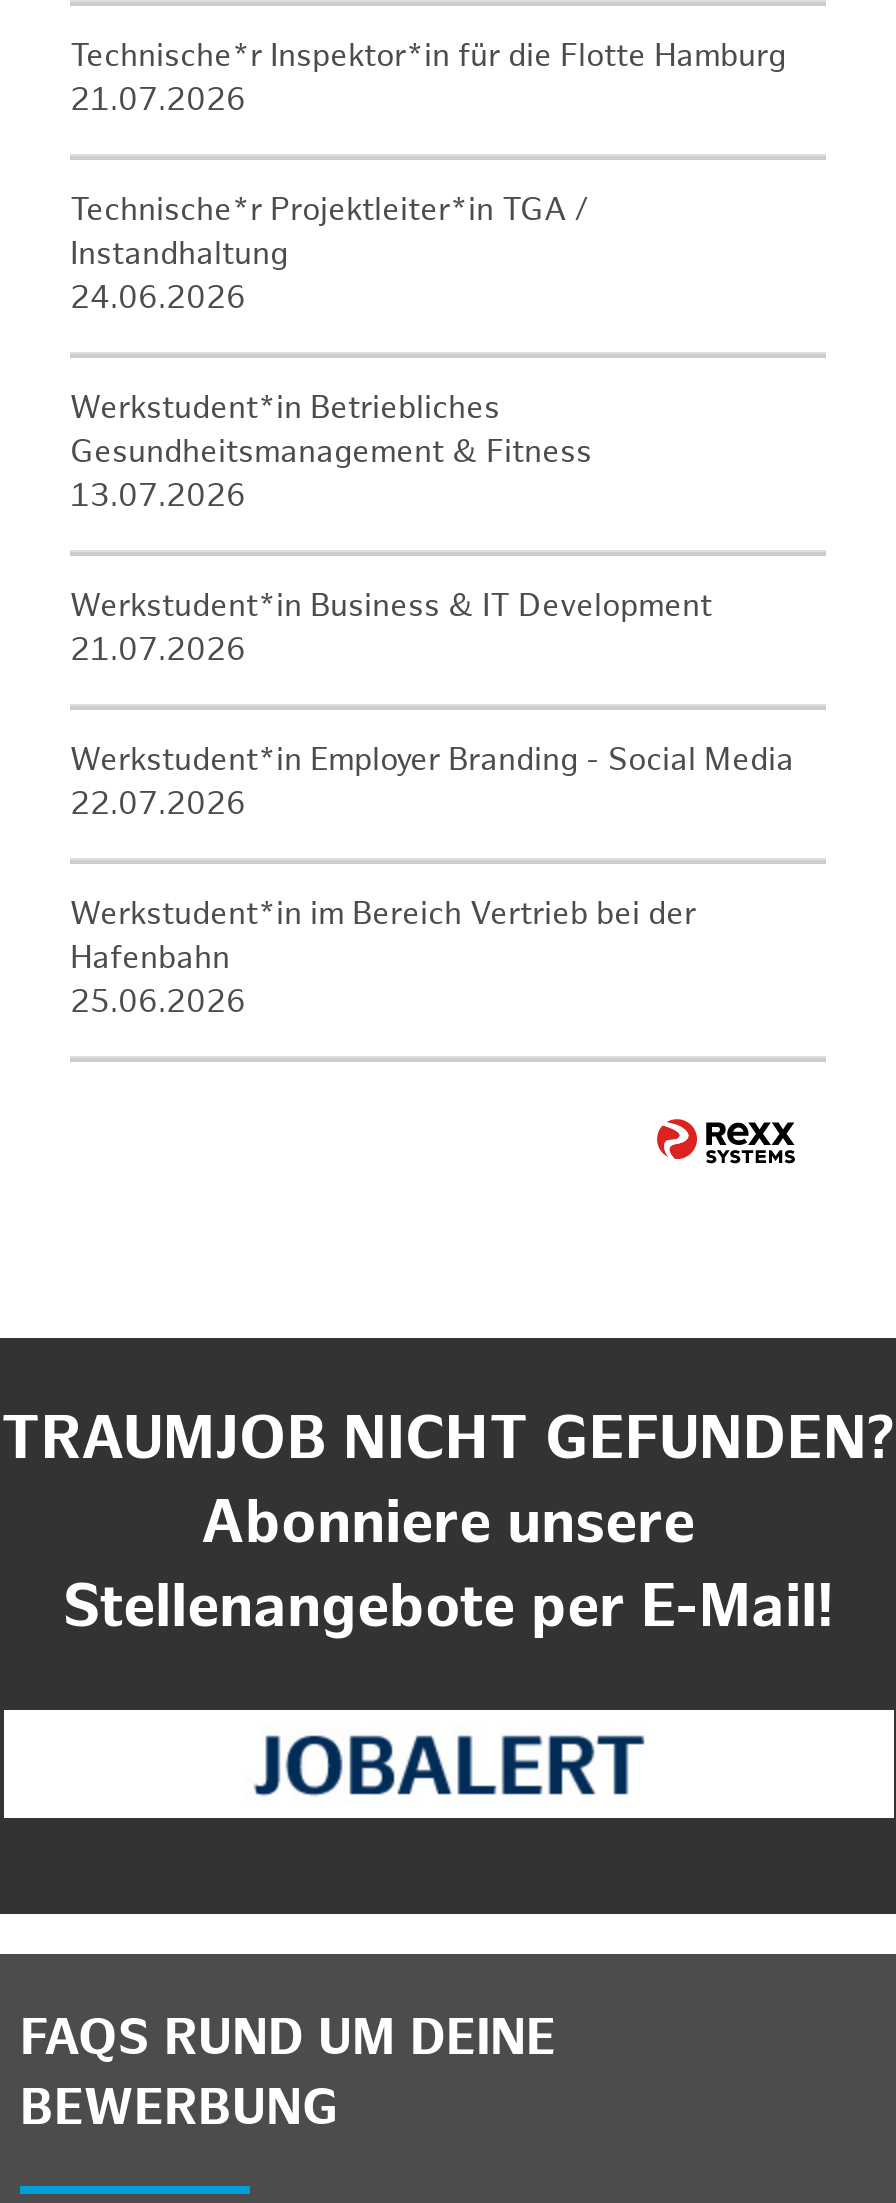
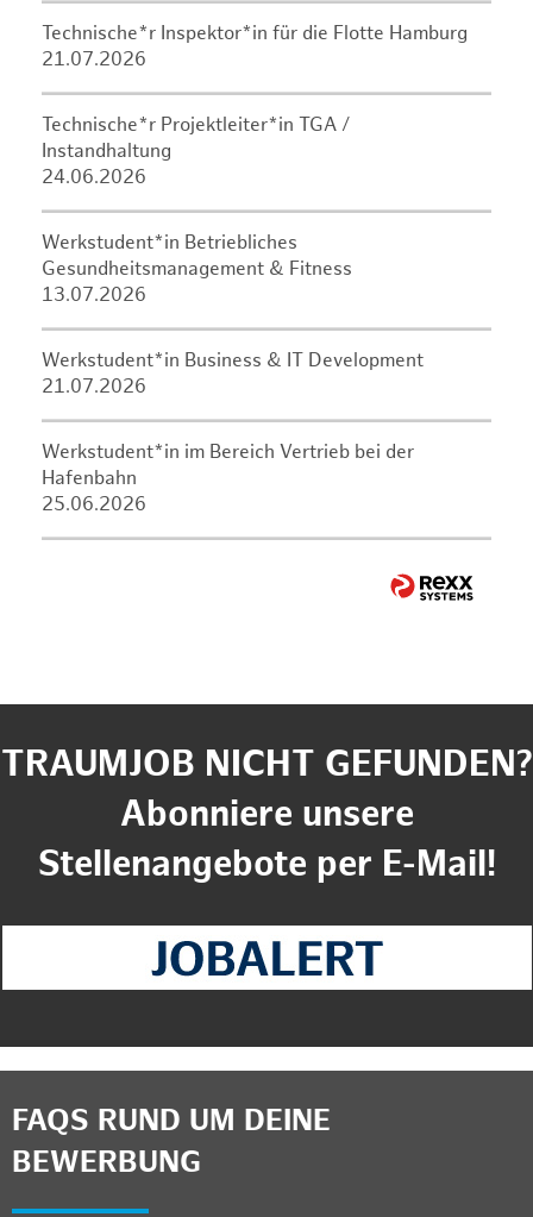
[70,742,794,824] Werkstudent*in Employer Branding - Social Media | 22.07.2026 -> none

